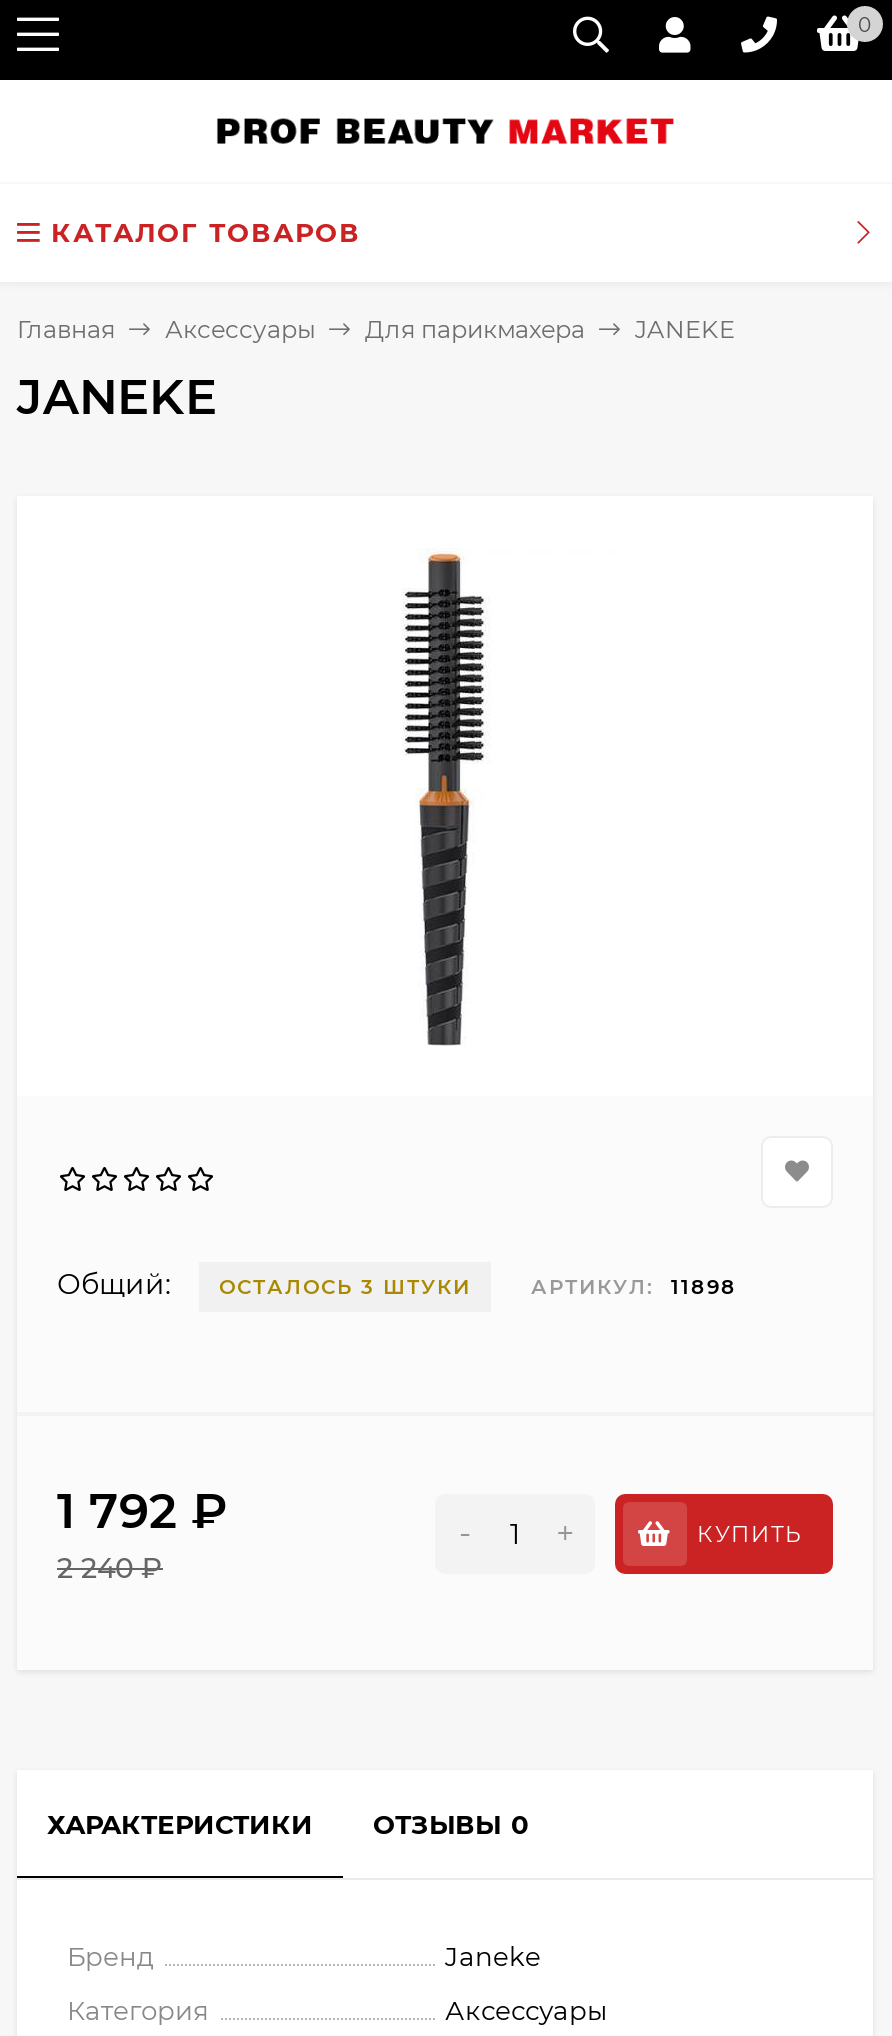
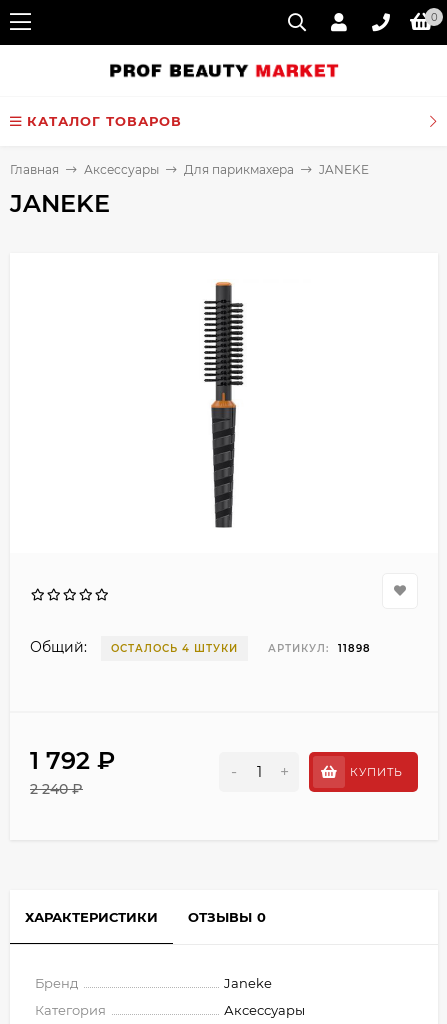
[219,1274,471,1300] ОСТАЛОСЬ 3 ШТУКИ -> [111,642,238,655] ОСТАЛОСЬ 4 ШТУКИ

